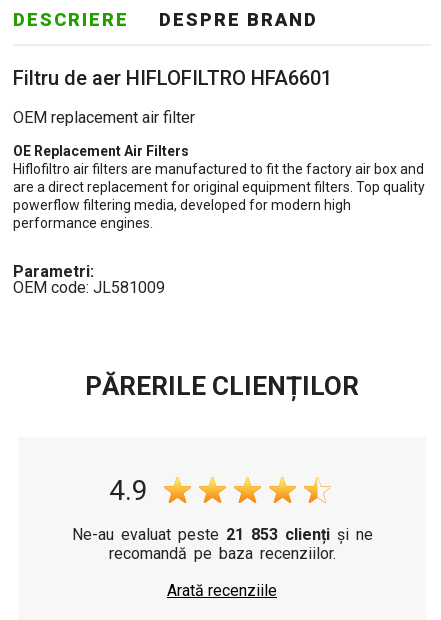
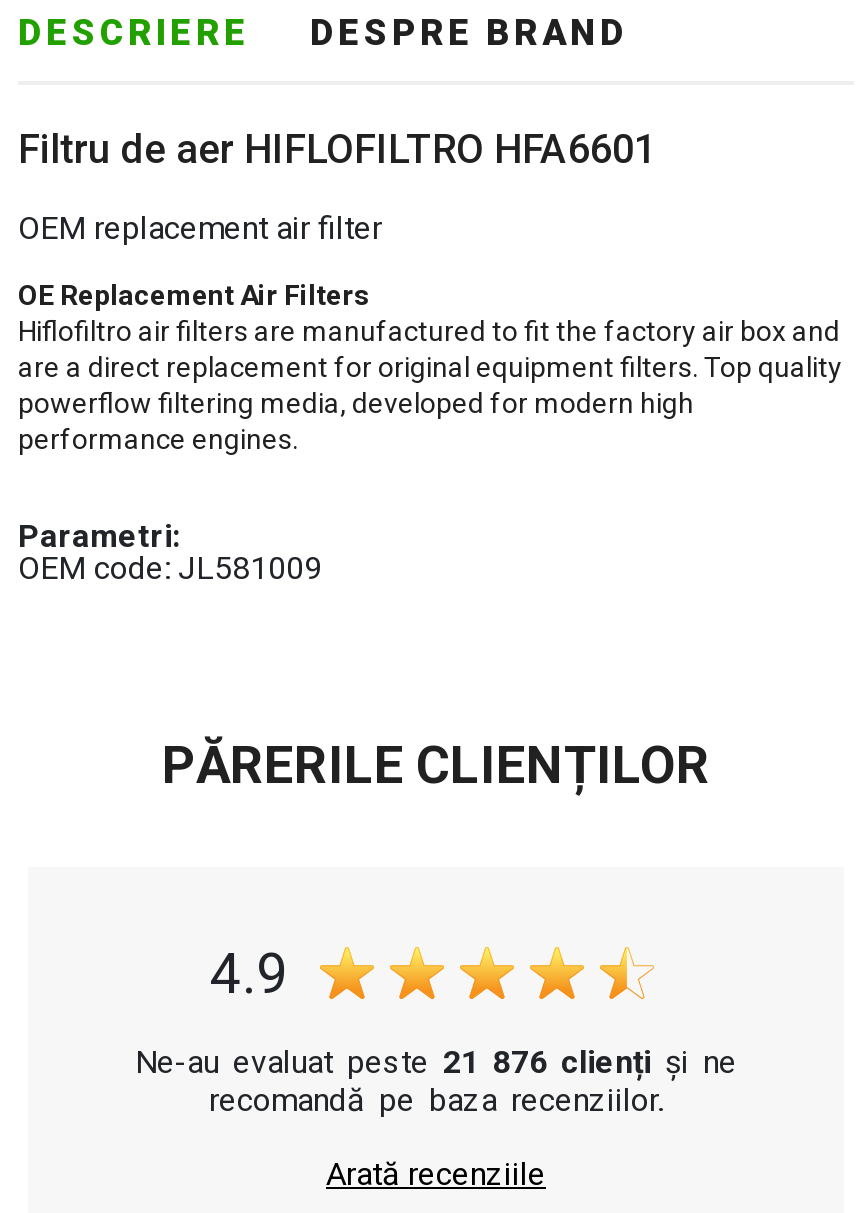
[71,525,372,544] Ne-au evaluat peste 21 853 clienți și ne -> [135,1043,737,1081] Ne-au evaluat peste 21 876 clienți și ne

